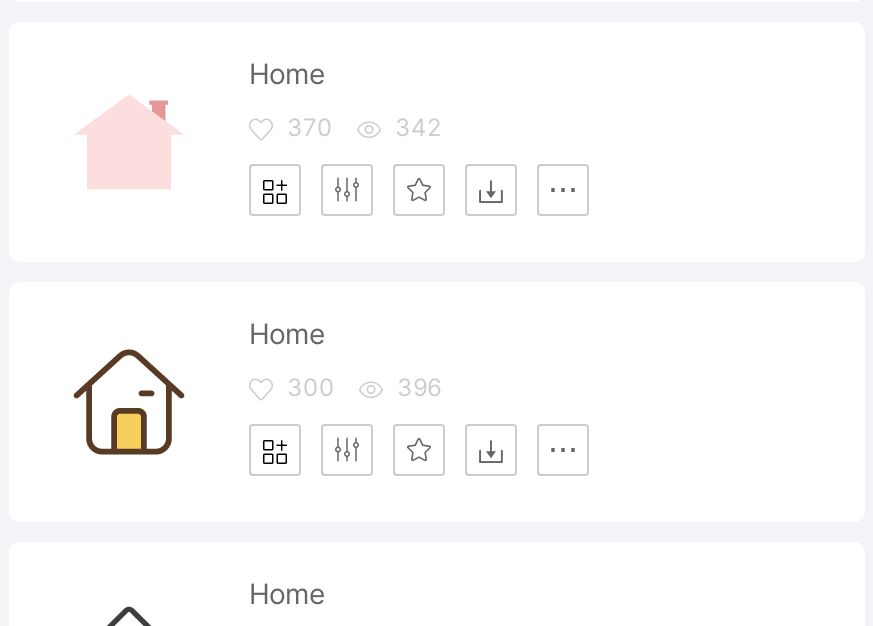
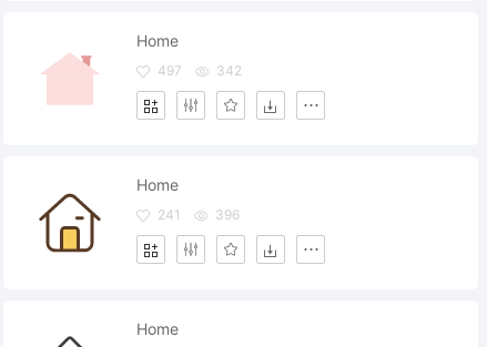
[287,112,333,142] 370 -> [158,62,182,79] 497
[287,372,335,402] 300 -> [158,206,181,223] 241

